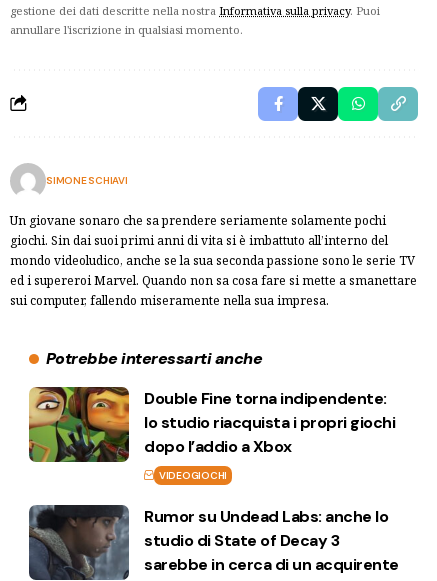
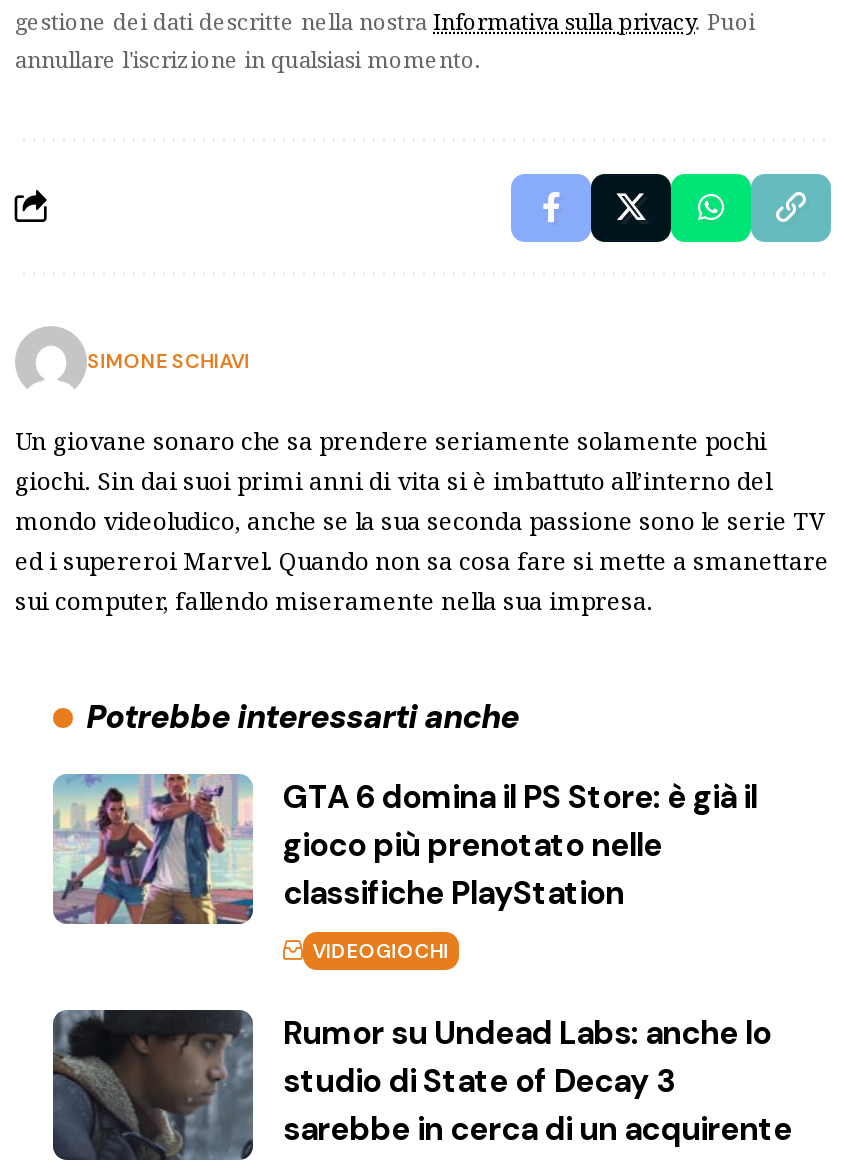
[28,386,395,463] [image] | Double Fine torna indipendente: | lo studio riacquista i propri giochi | dopo l’addio a Xbox -> [53,772,757,926] [image] | GTA 6 domina il PS Store: è già il | gioco più prenotato nelle | classifiche PlayStation

